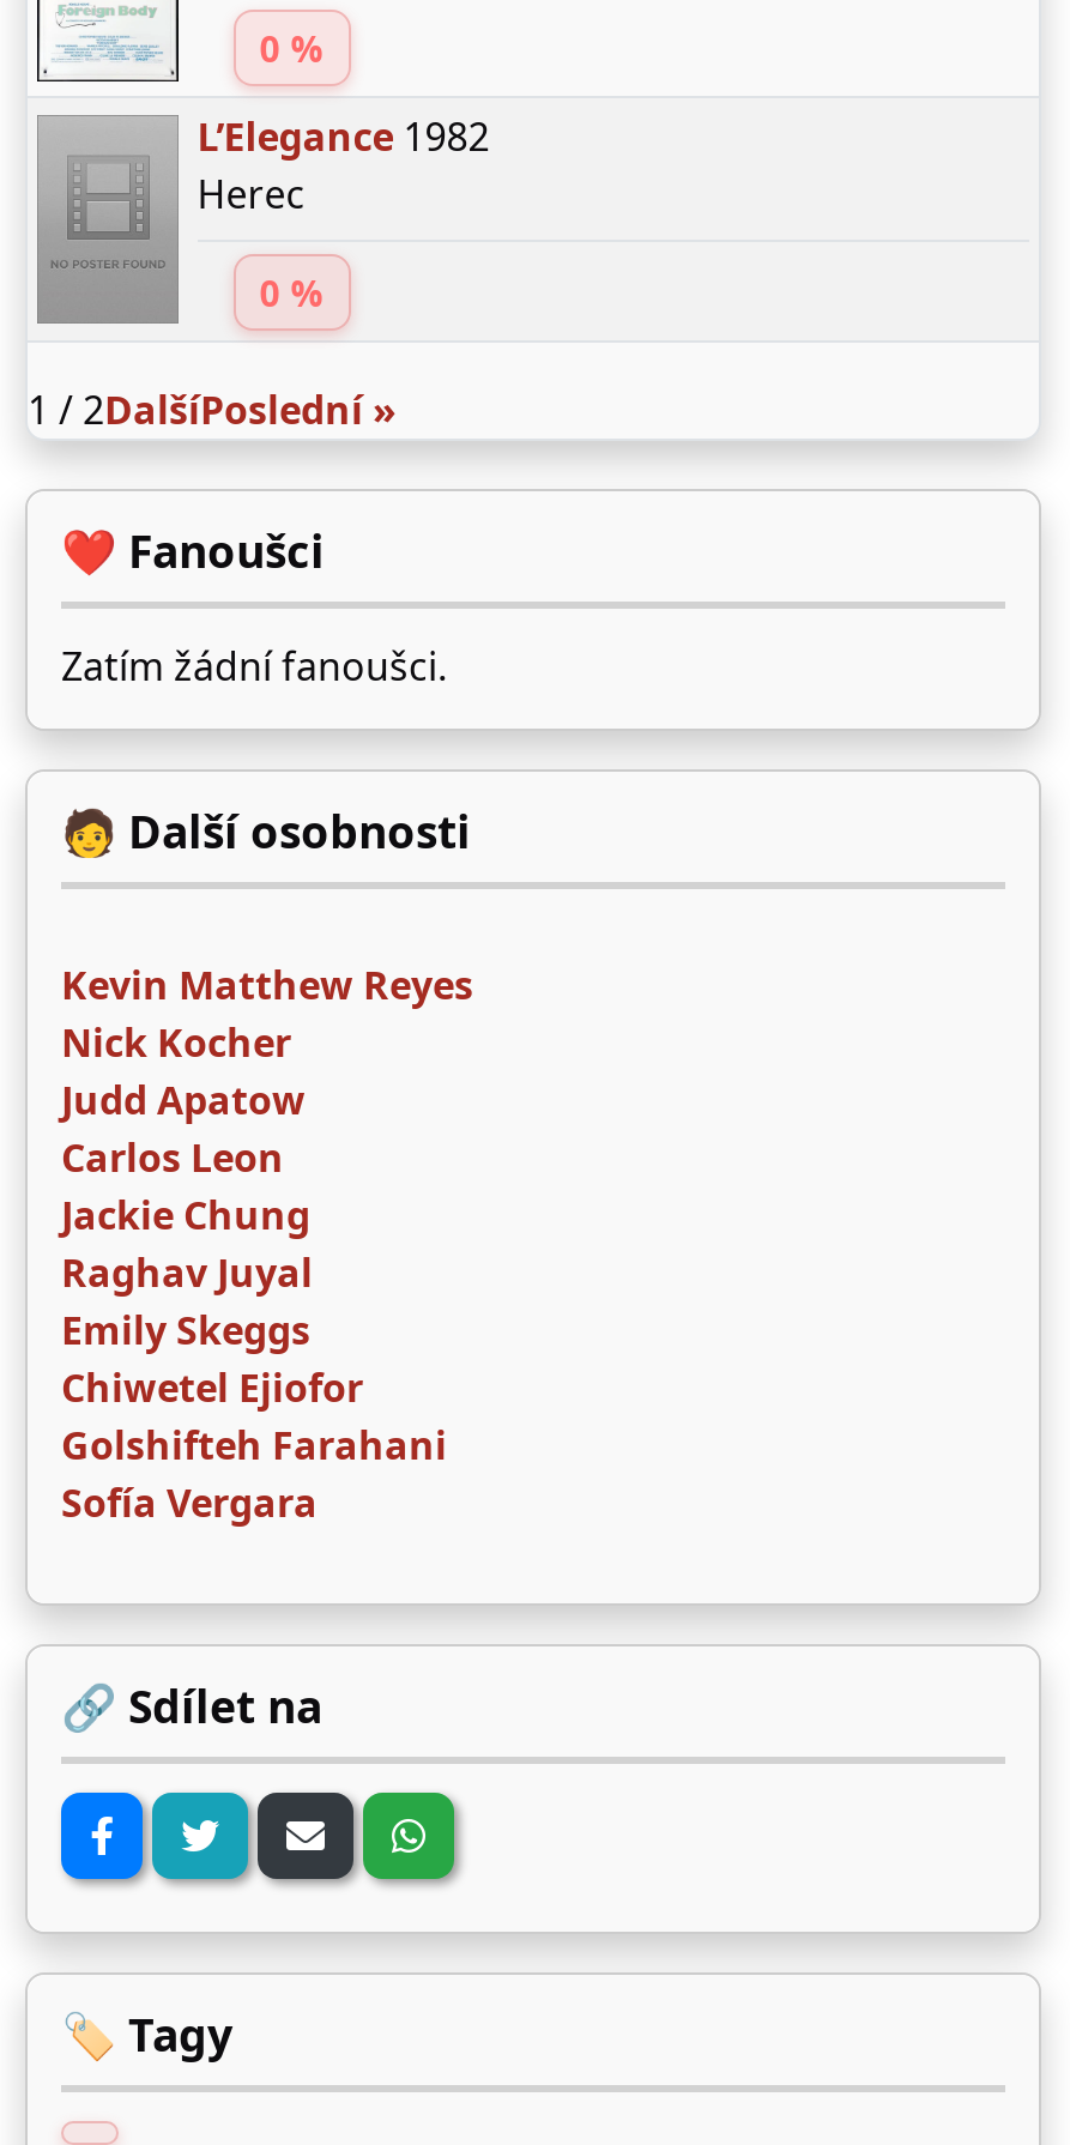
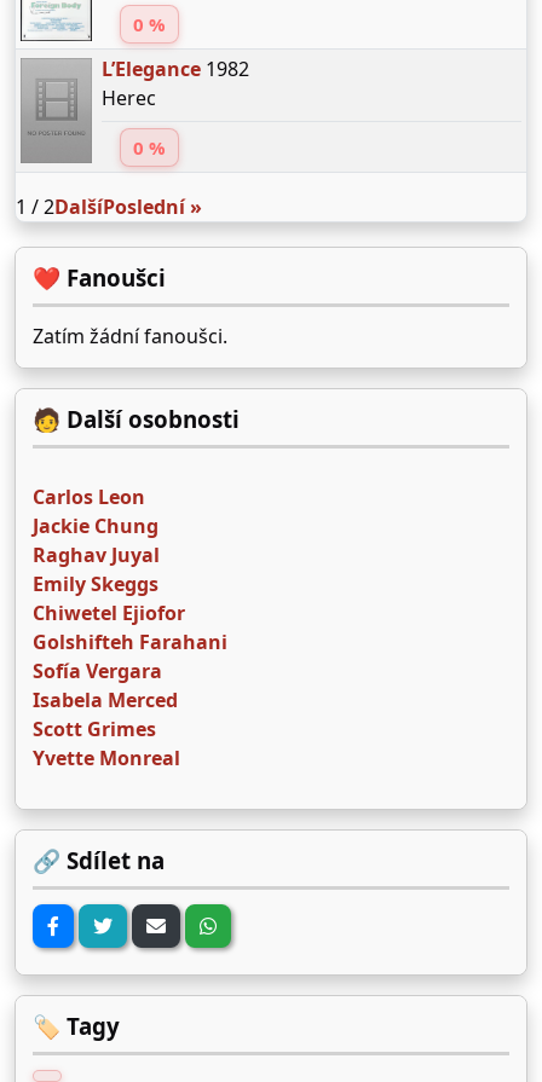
[61,959,473,1127] Kevin Matthew Reyes | Nick Kocher | Judd Apatow -> none
moved [61,1131,447,1529] -> [33,484,227,684]: Carlos Leon | Jackie Chung | Raghav Juyal | Emily Skeggs | Chiwetel Ejiofor | Golshifteh Farahani | Sofía Vergara
none -> [33,687,180,771] Isabela Merced | Scott Grimes | Yvette Monreal

